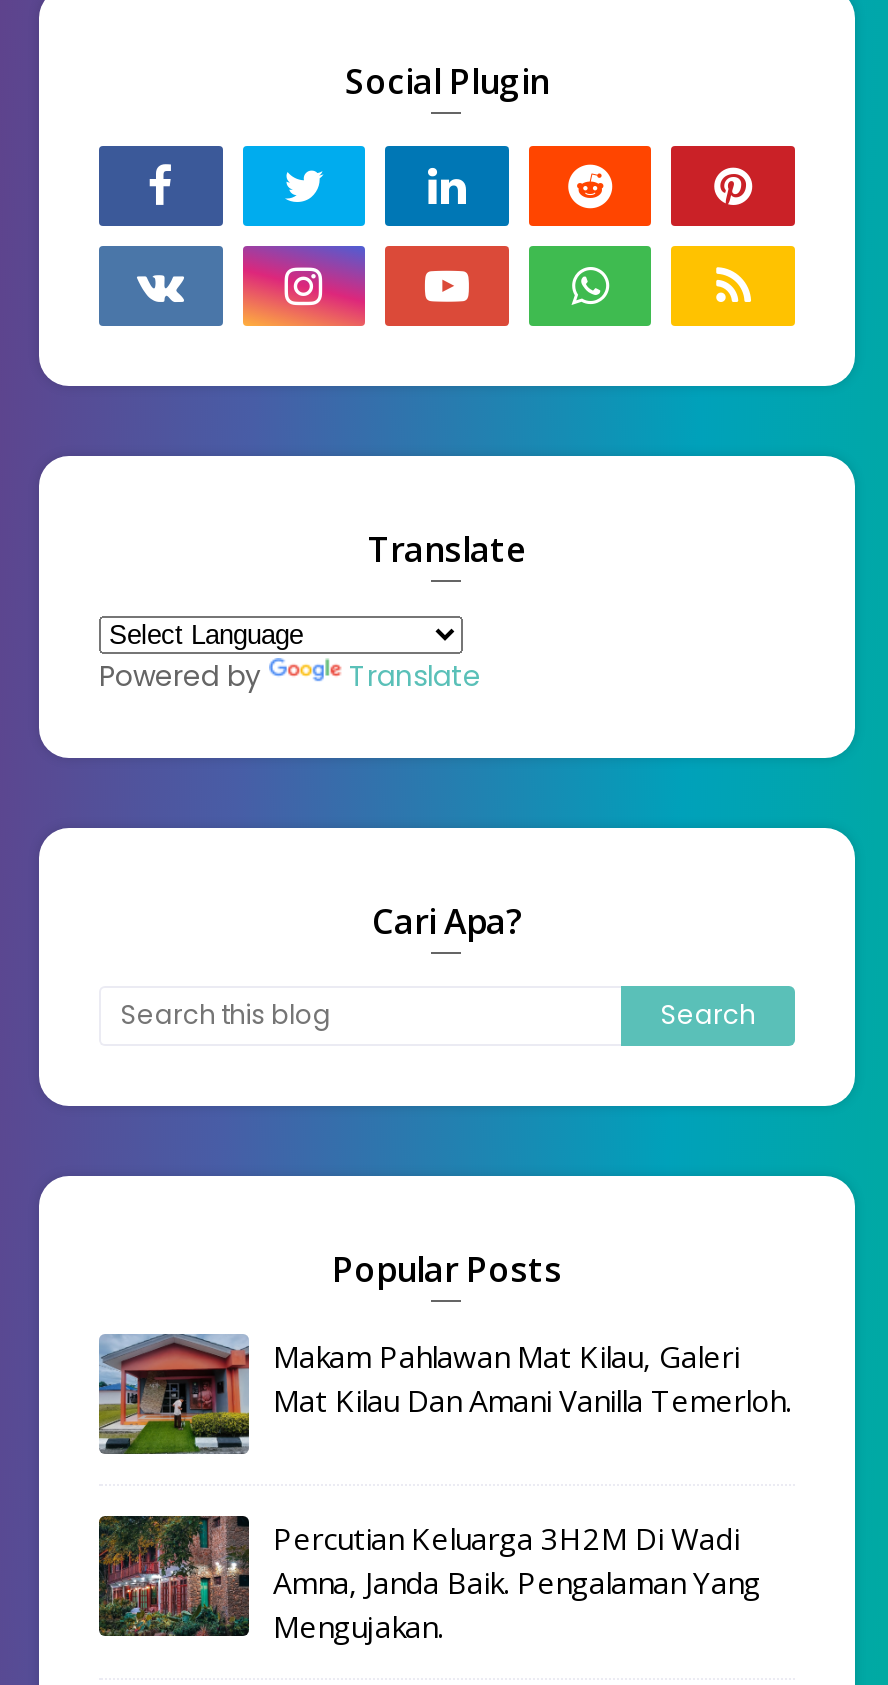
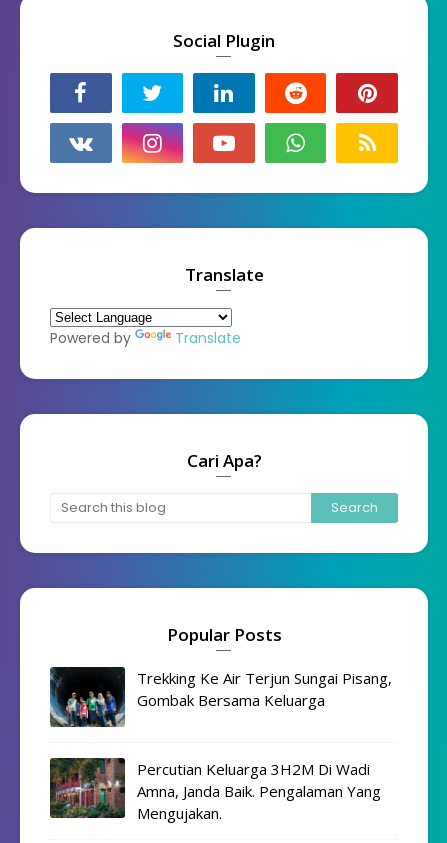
[97,1332,791,1454] [image] | Makam Pahlawan Mat Kilau, Galeri | Mat Kilau Dan Amani Vanilla Temerloh. -> [50,666,392,727] [image] | Trekking Ke Air Terjun Sungai Pisang, | Gombak Bersama Keluarga

